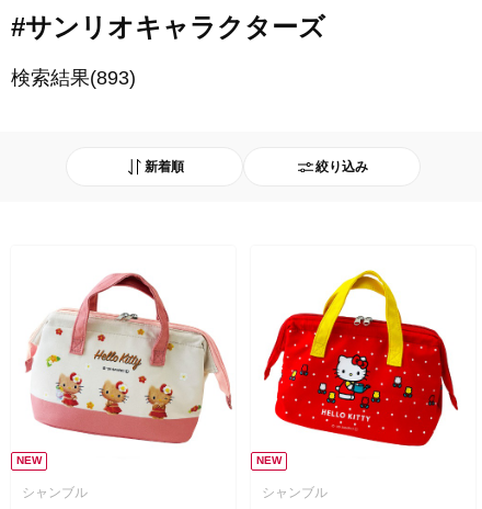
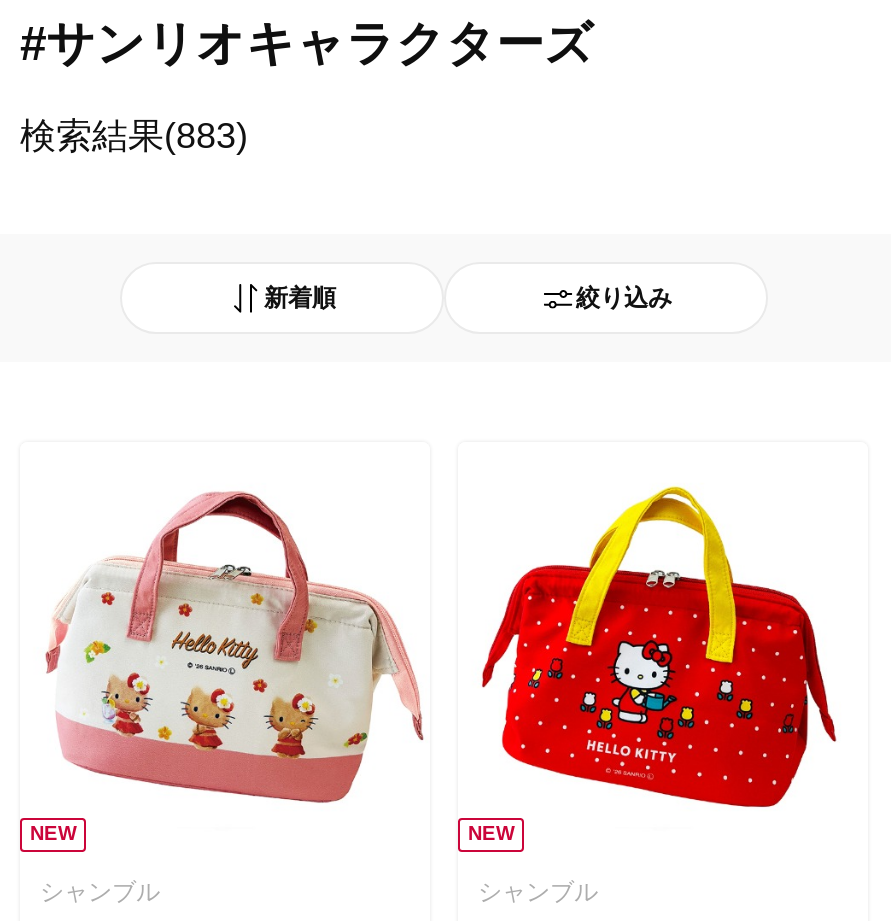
[11,67,136,89] 検索結果(893) -> [20,116,248,156] 検索結果(883)

